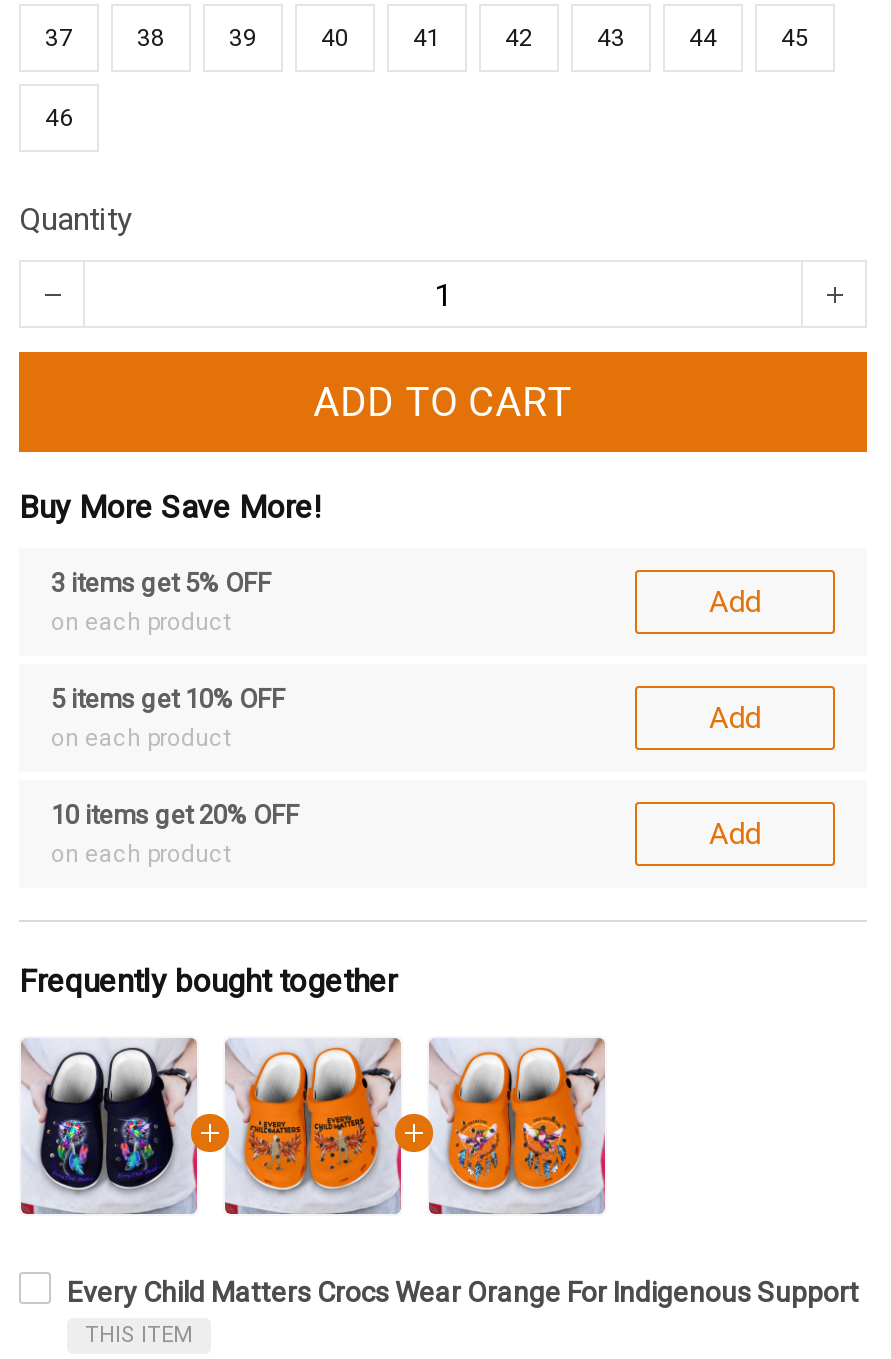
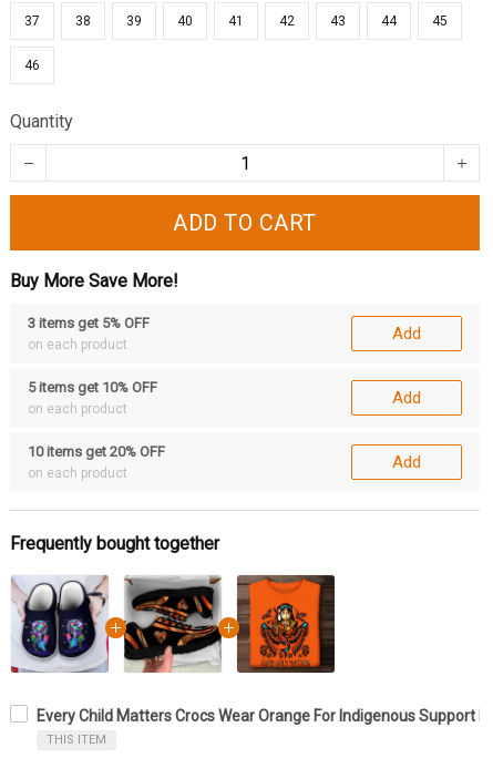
[225,1042,403,1216] [image] -> [123,576,223,673] [image]
[429,1038,607,1216] [image] -> [236,574,336,674] [image]

